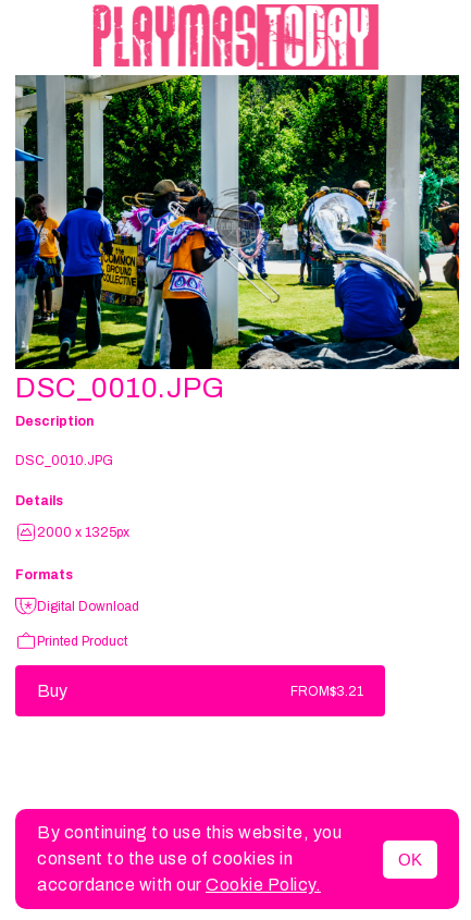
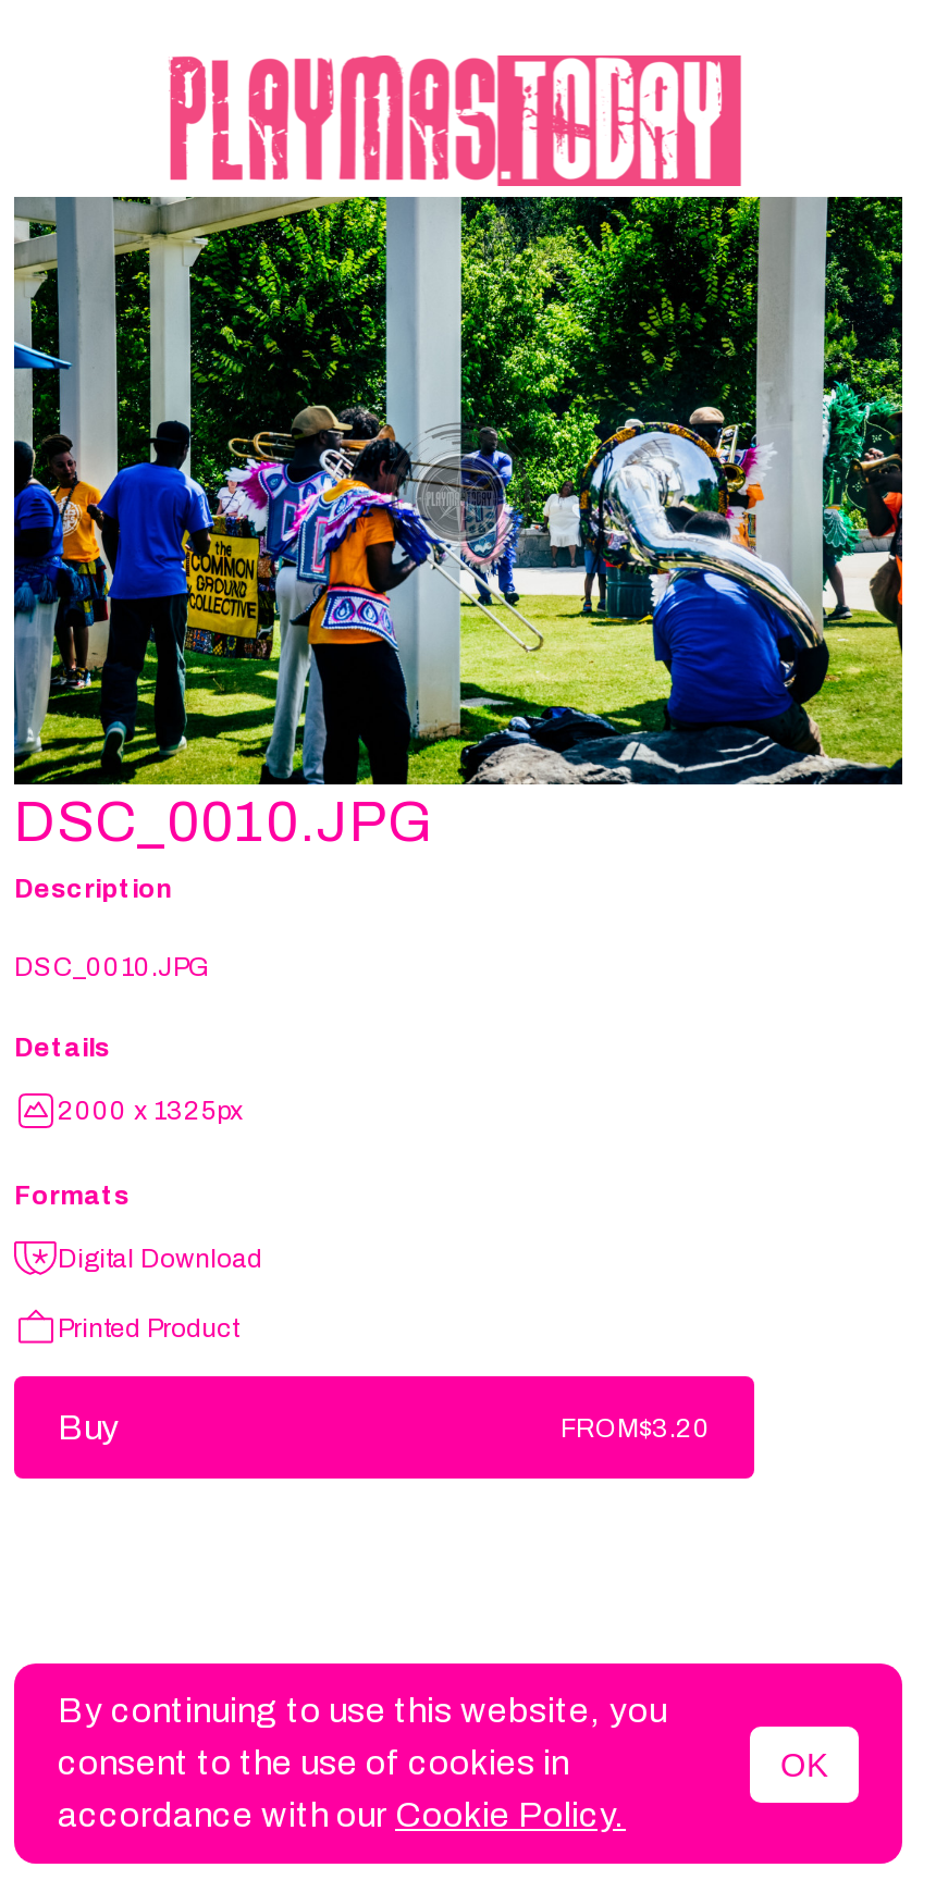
[290,683,363,699] FROM$3.21 -> [561,1412,711,1443] FROM$3.20

